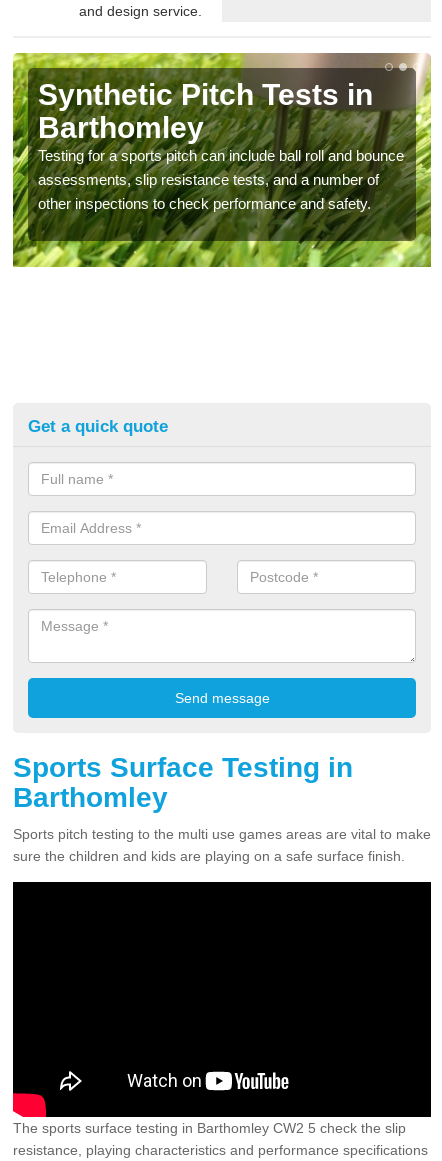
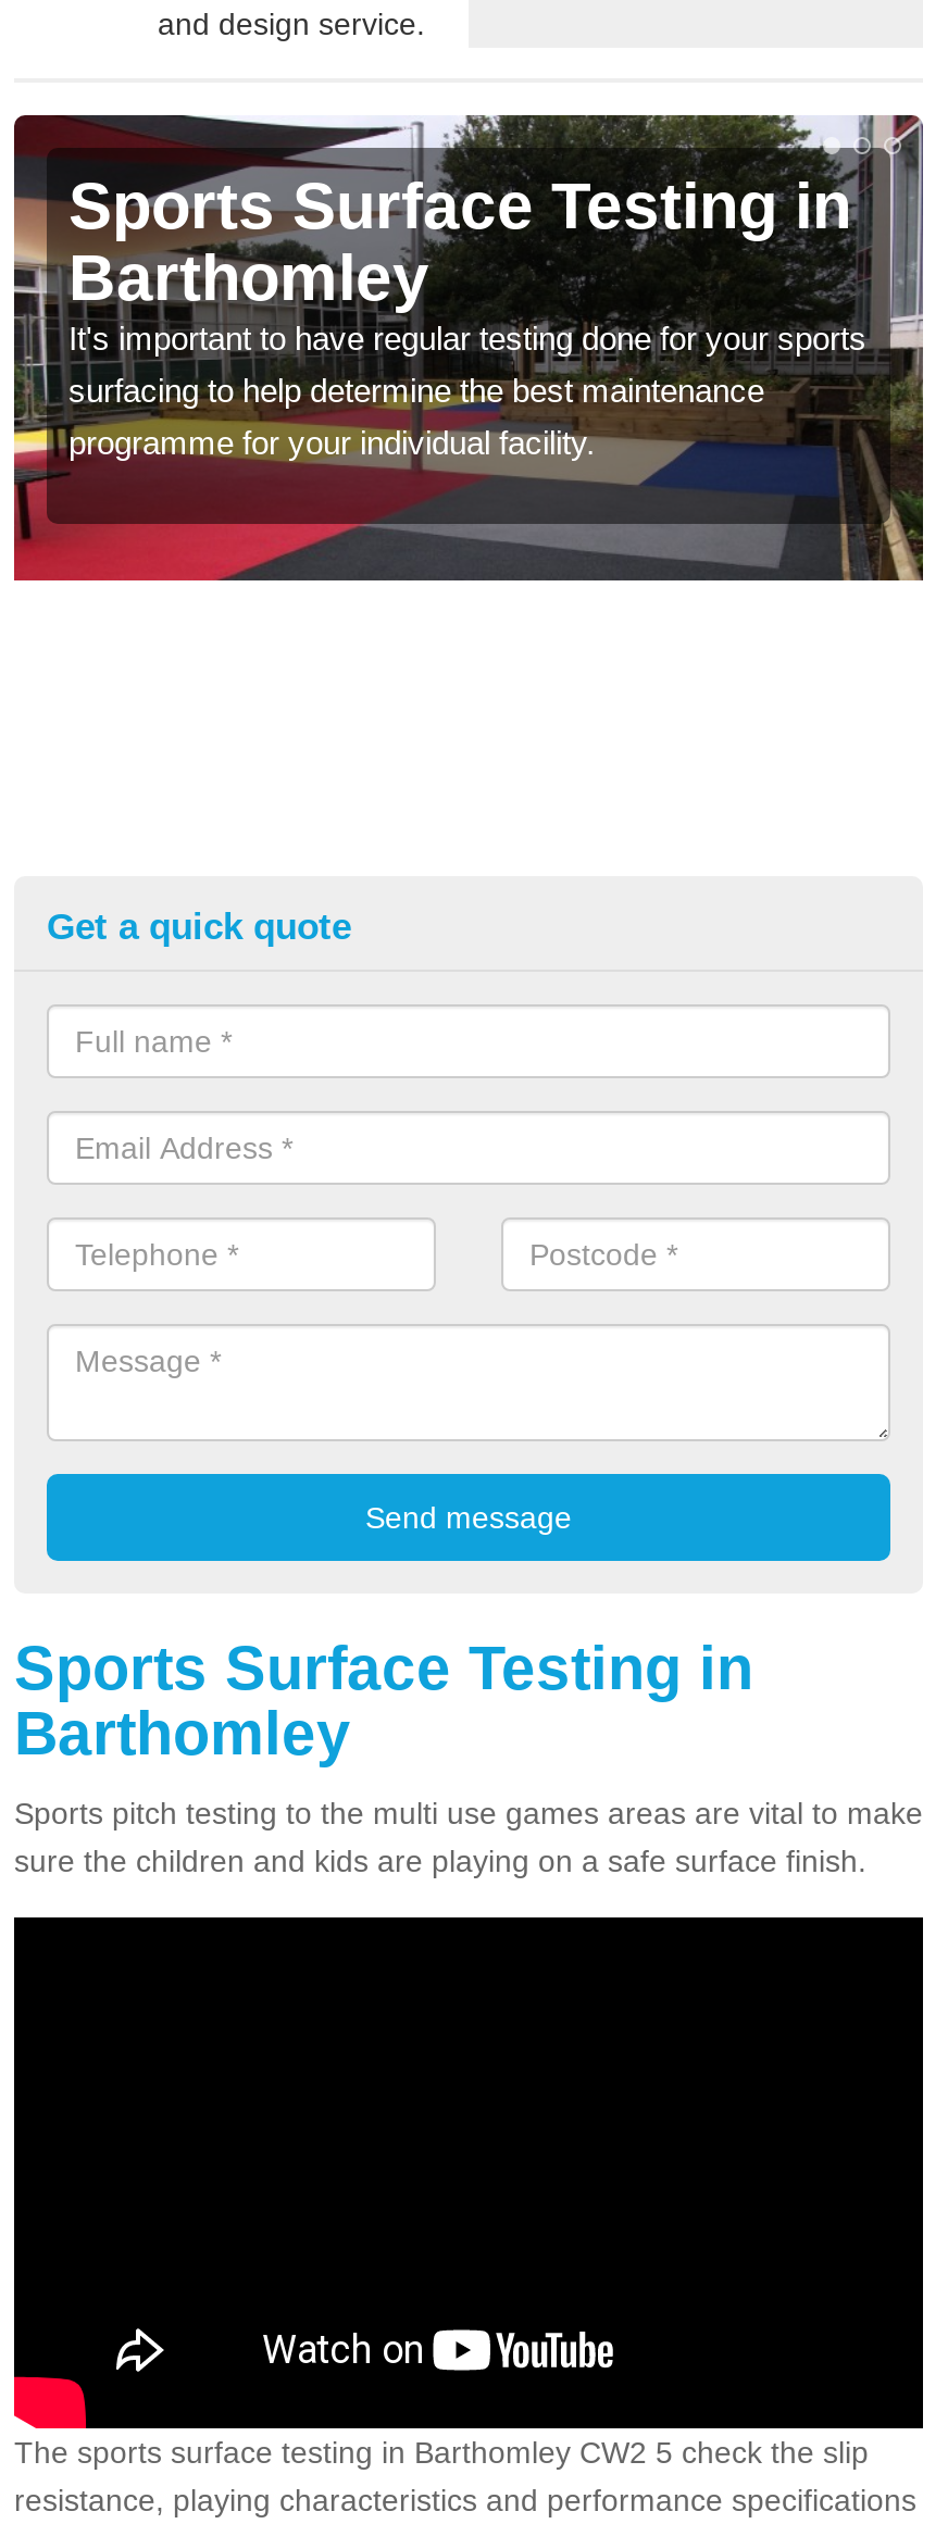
[12,52,432,268] [image] | Synthetic Pitch Tests in -> [12,113,925,583] [image] | Sports Surface Testing in
[38,147,404,212] Testing for a sports pitch can include ball roll and bounce | assessments, slip resistance tests, and a number of | other inspections to check performance and safety. -> [68,319,866,460] It's important to have regular testing done for your sports | surfacing to help determine the best maintenance | programme for your individual facility.

